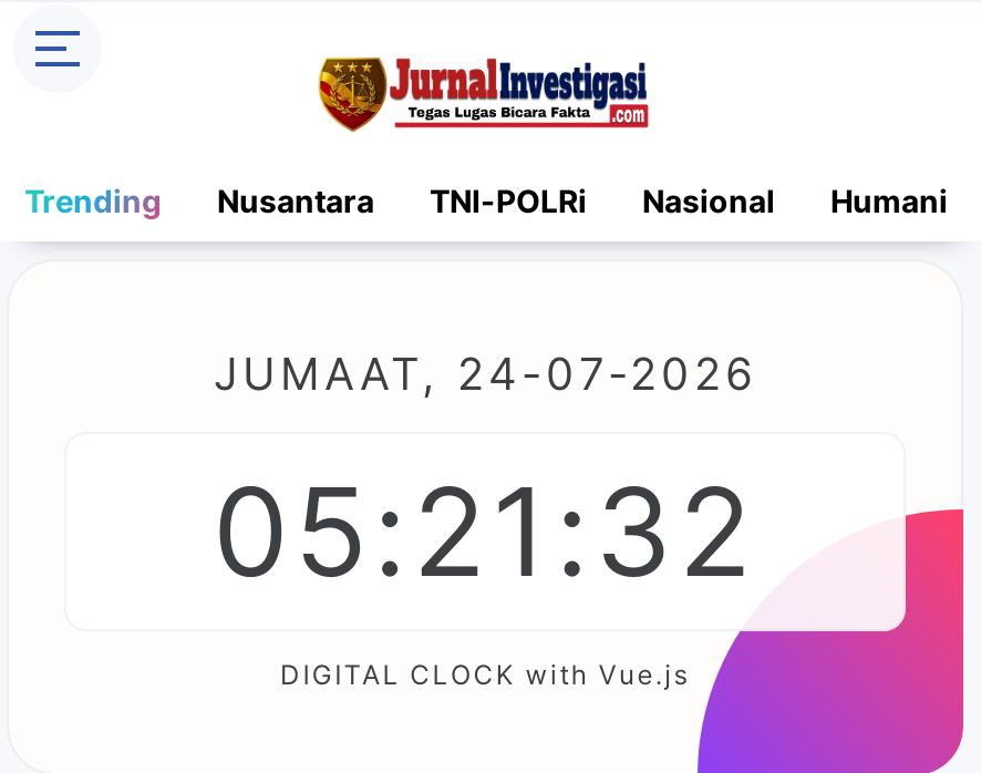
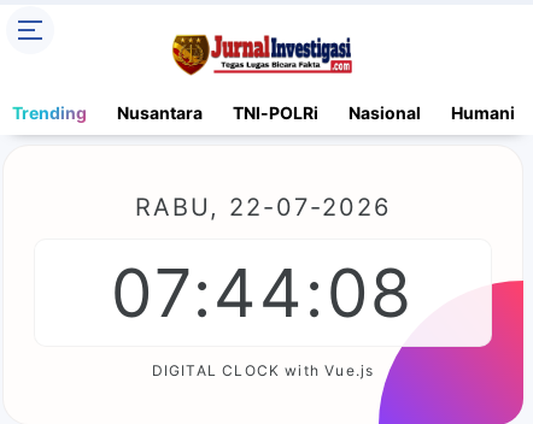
[213,348,757,605] JUMAAT, 24-07-2026 | 05:21:32 -> [111,193,415,332] RABU, 22-07-2026 | 07:44:08

